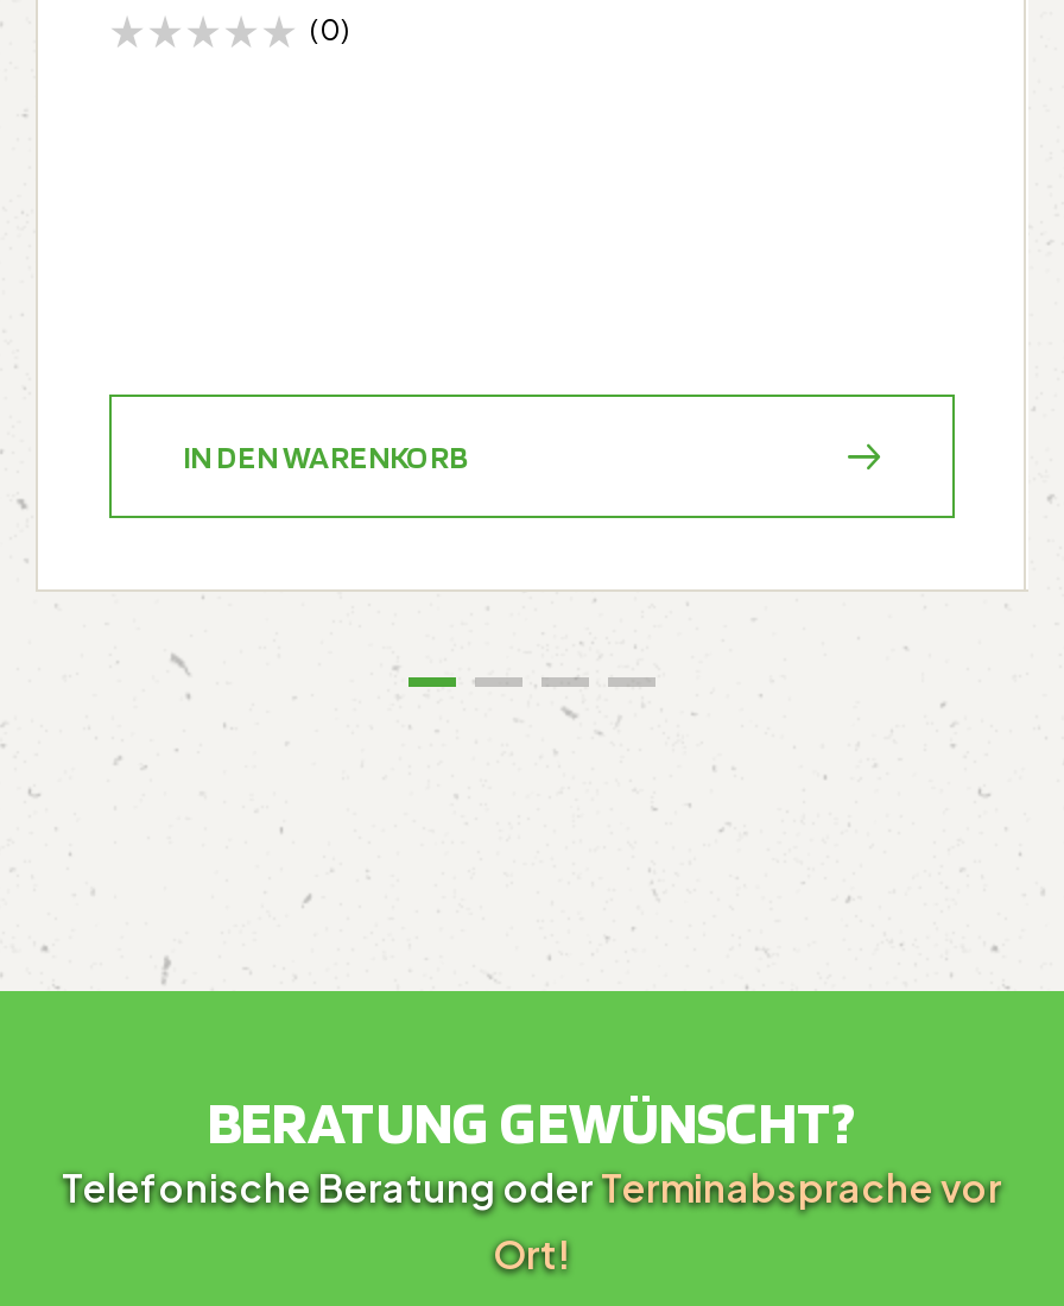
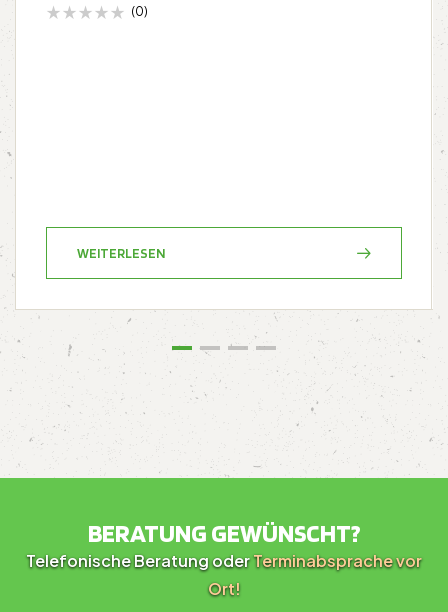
[183,436,468,474] IN DEN WARENKORB -> [77,244,165,260] WEITERLESEN

